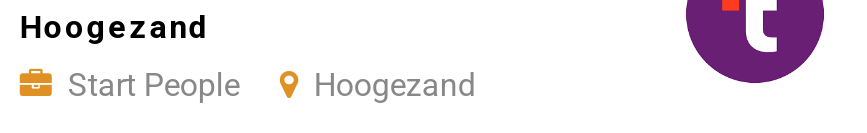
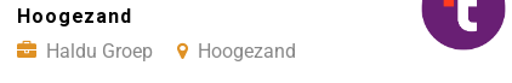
[68,67,240,105] Start People -> [47,40,153,63] Haldu Groep

